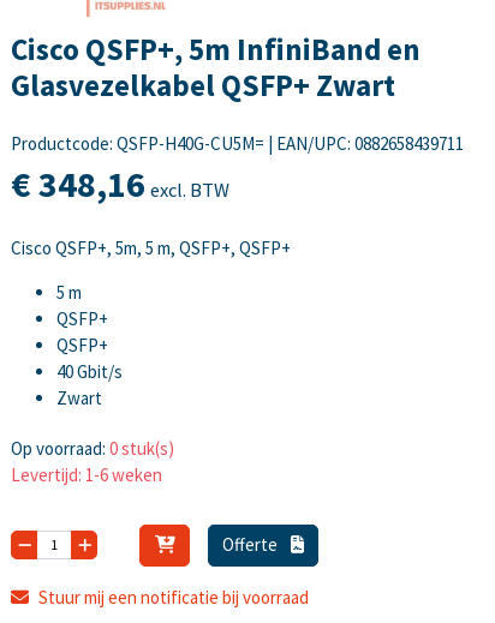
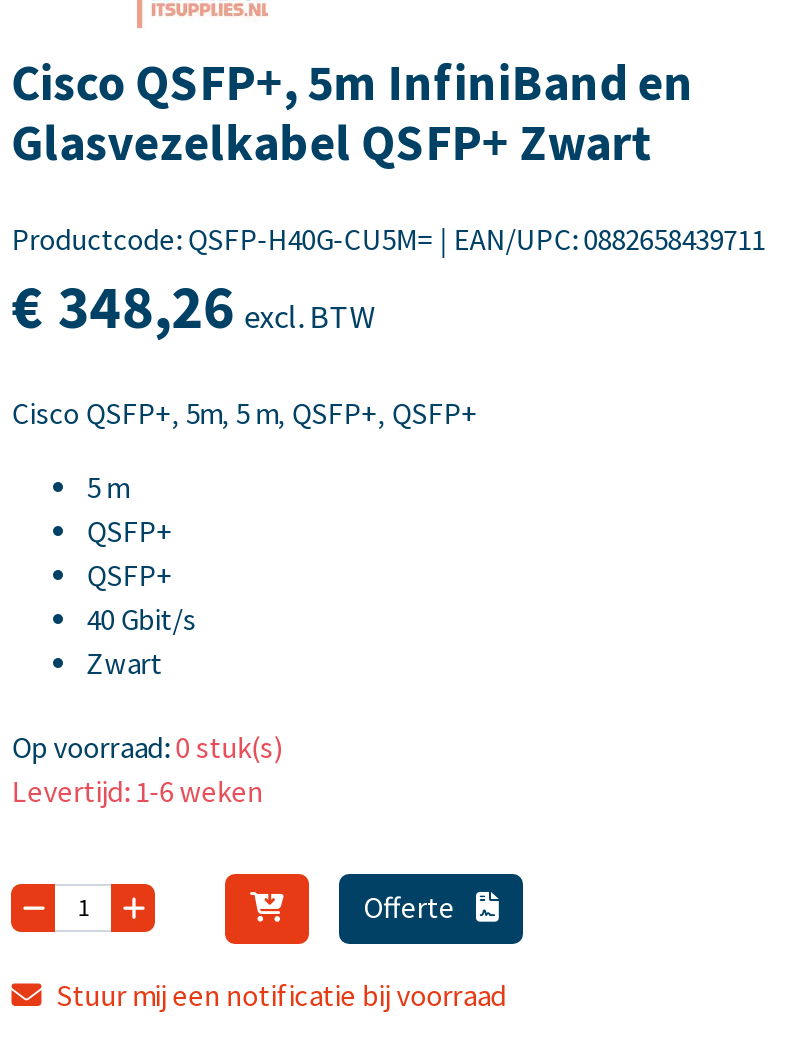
[11,160,230,206] €348,16 excl. BTW -> [11,267,375,343] €348,26 excl. BTW

